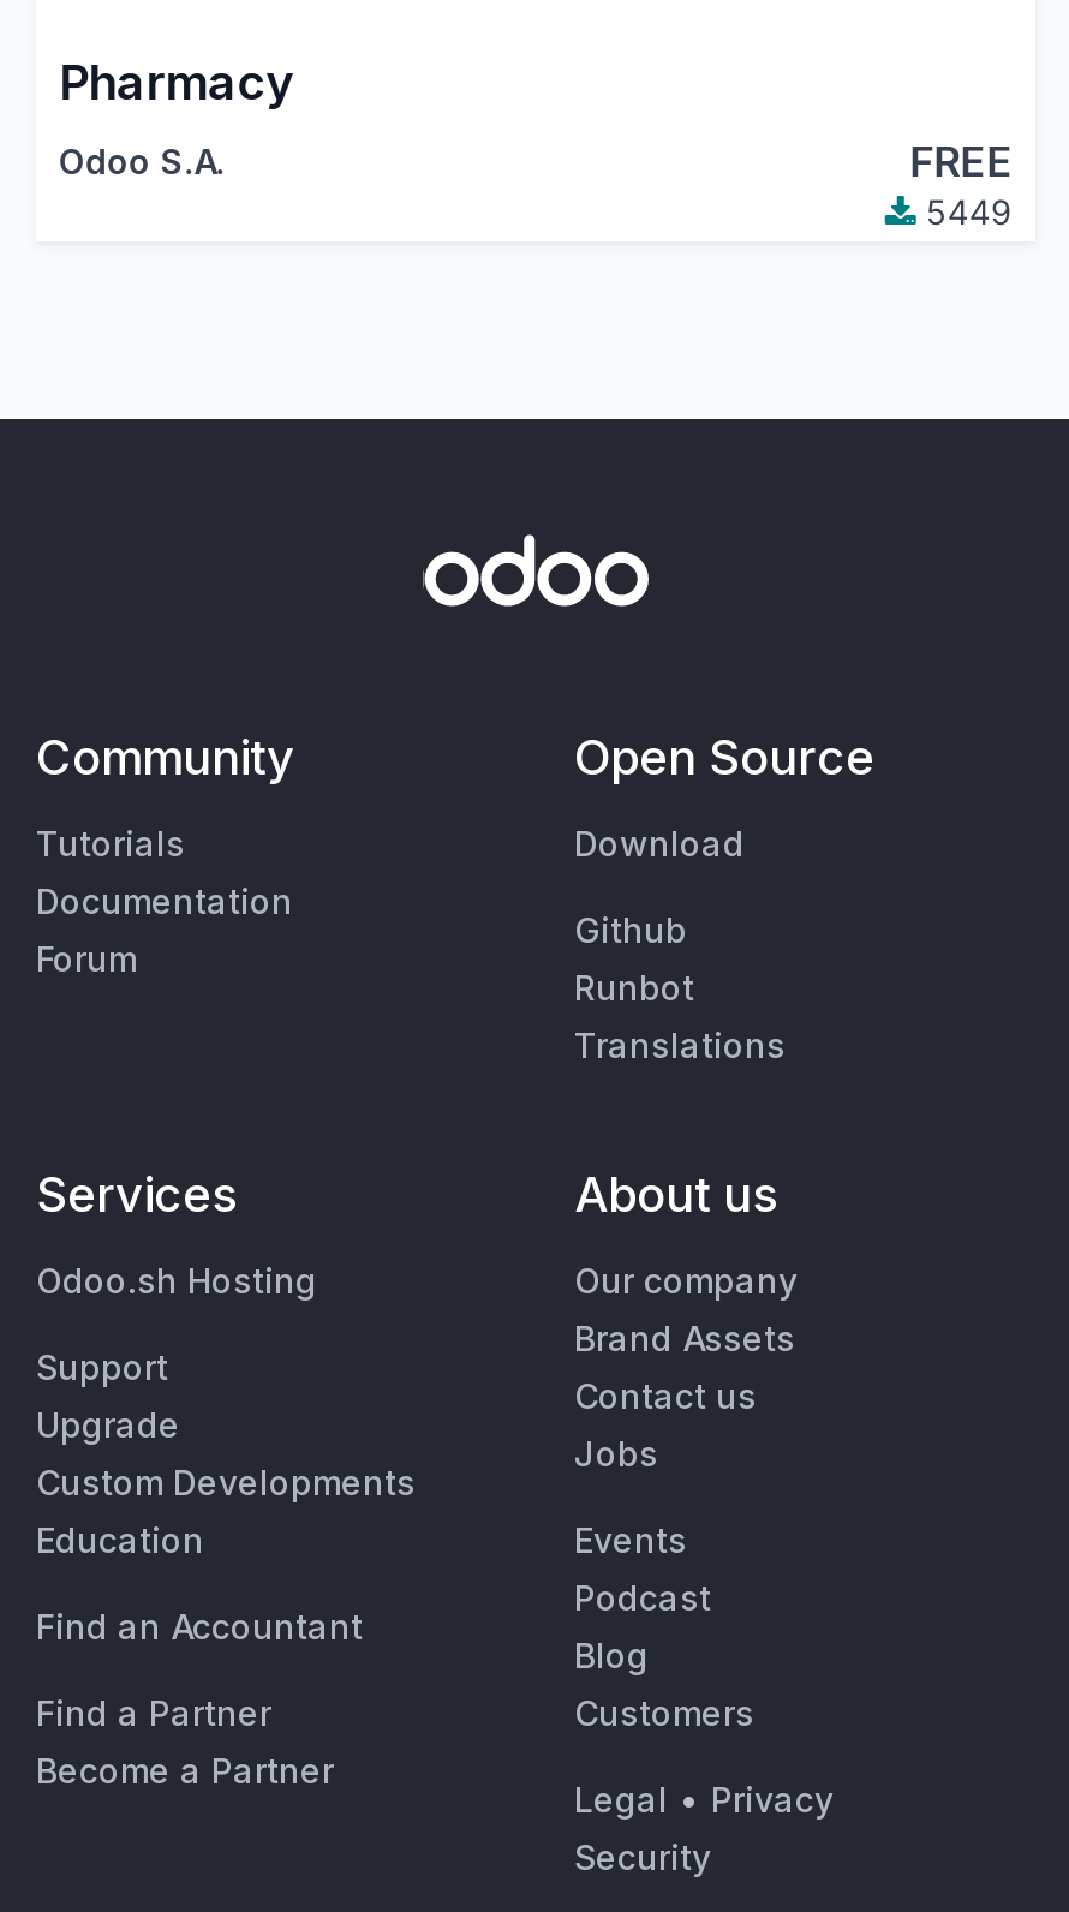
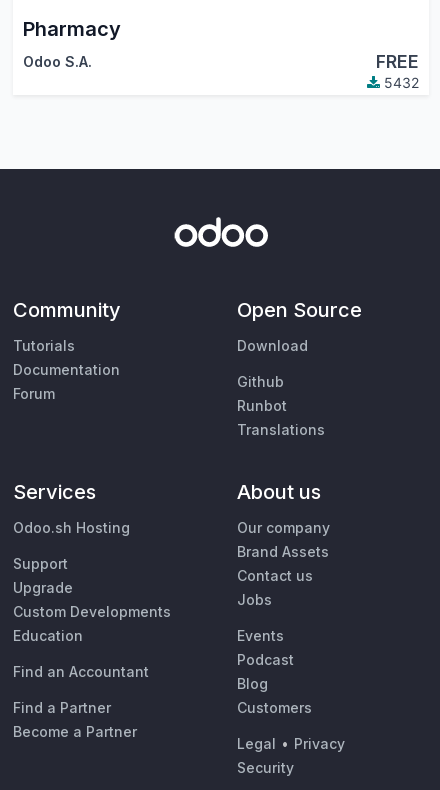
[916,191,1012,232] 5449 -> [380,74,419,91] 5432

